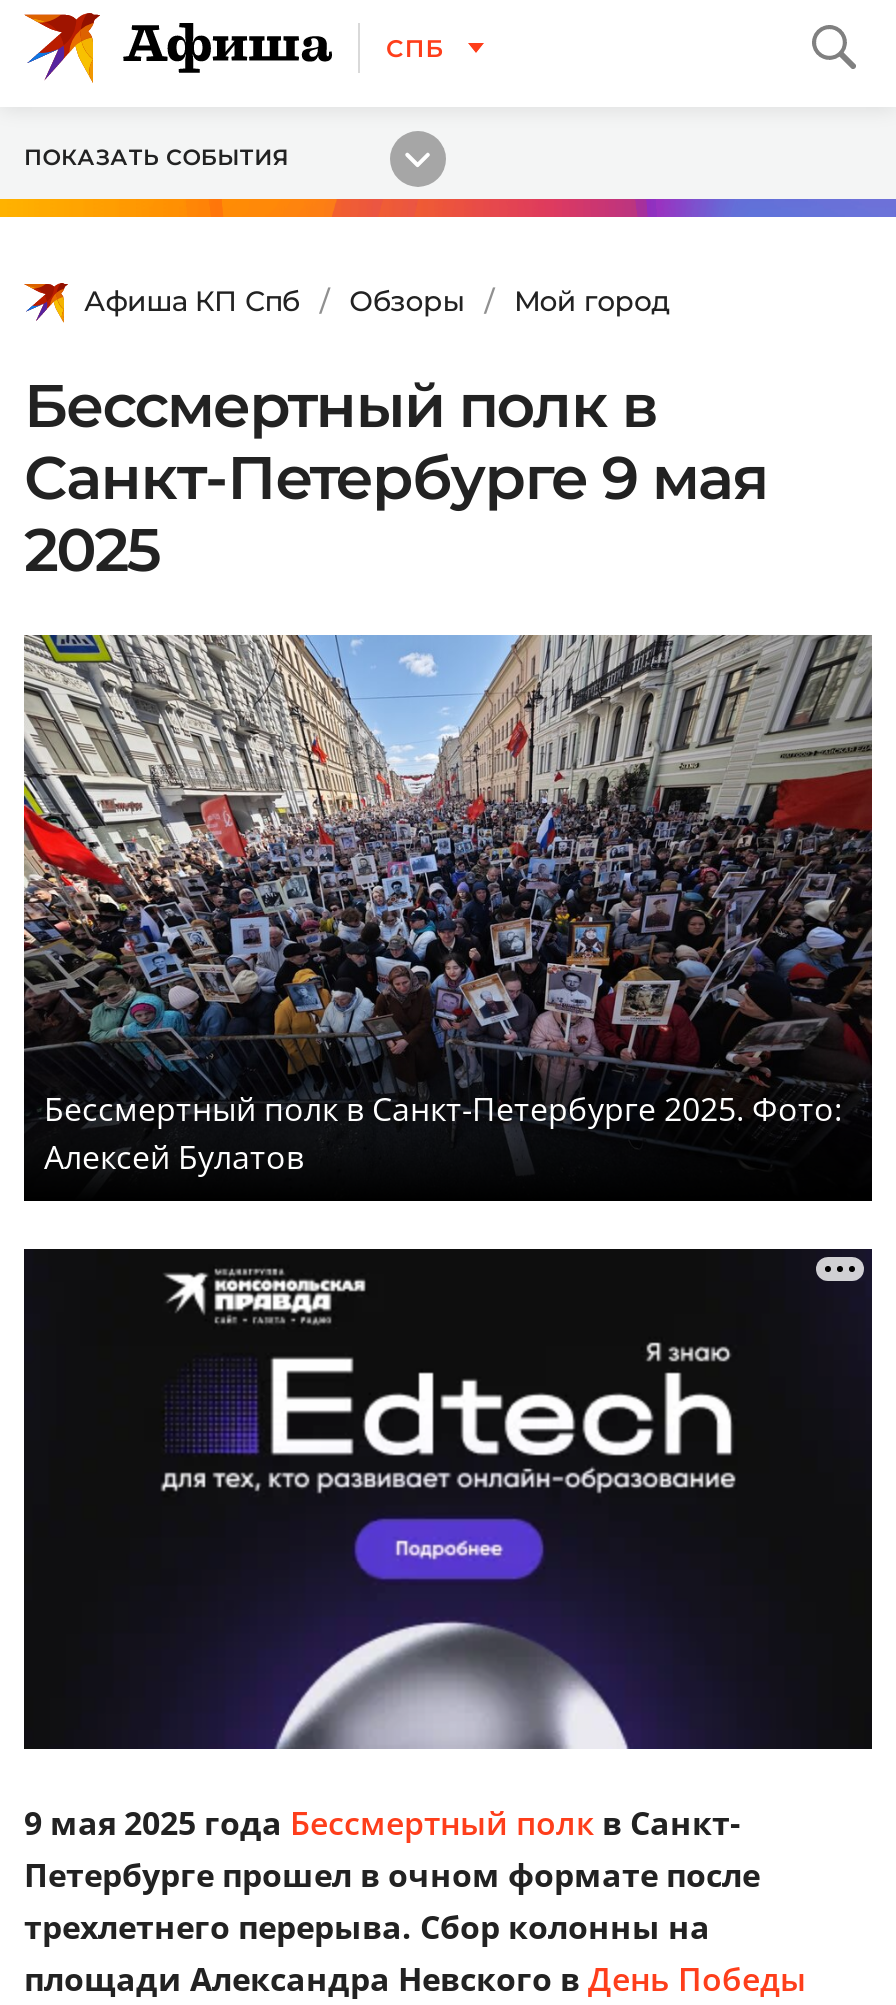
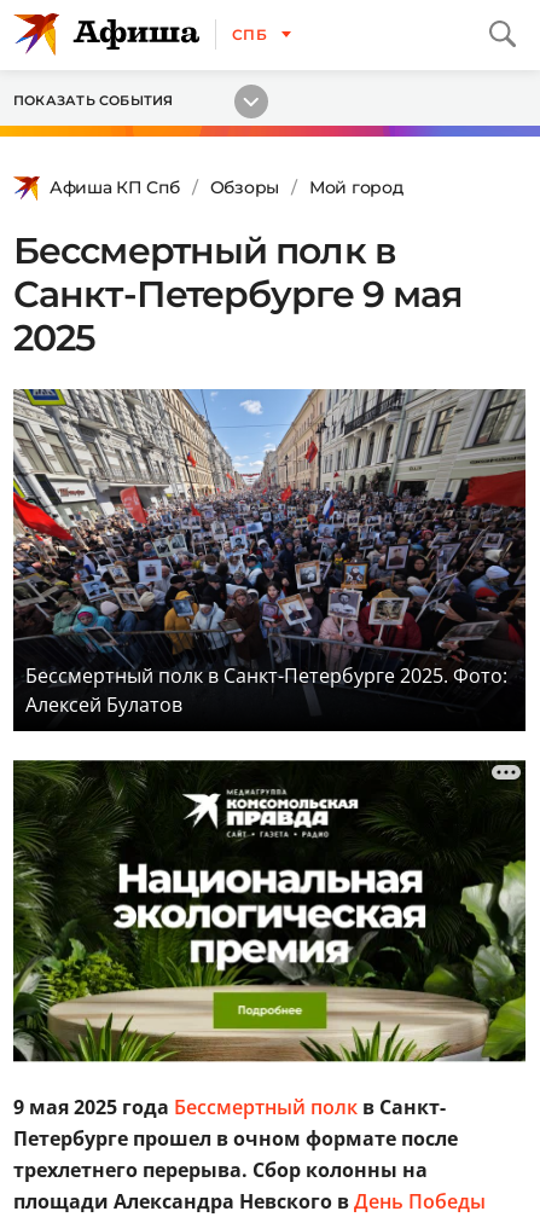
[22,1249,874,1751] [image] -> [12,760,527,1062] [image]

